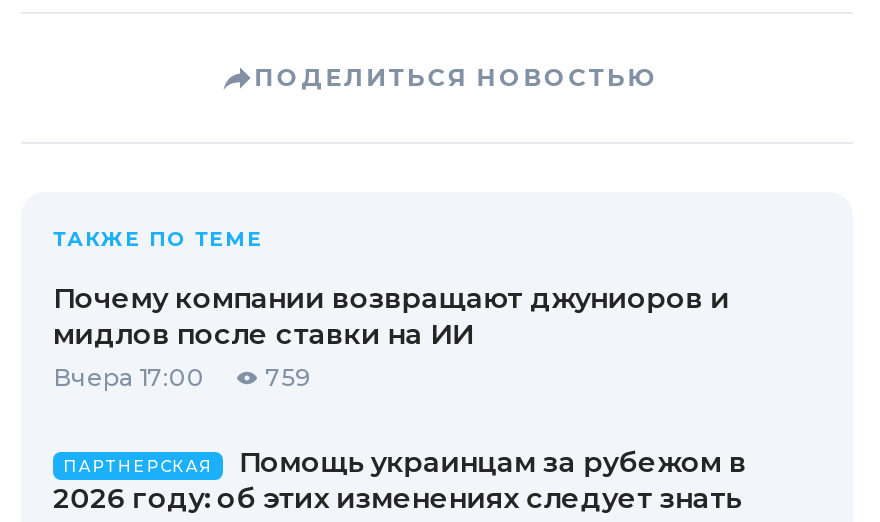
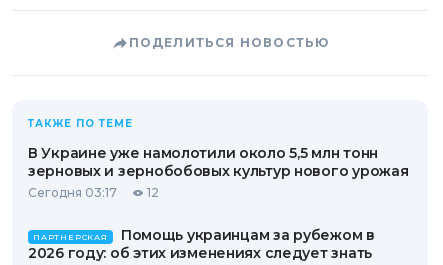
[53,280,730,392] Почему компании возвращают джуниоров и | мидлов после ставки на ИИ | Вчера 17:00 | 759 -> [28,144,408,200] В Украине уже намолотили около 5,5 млн тонн | зерновых и зернобобовых культур нового урожая | Сегодня 03:17 | 12

